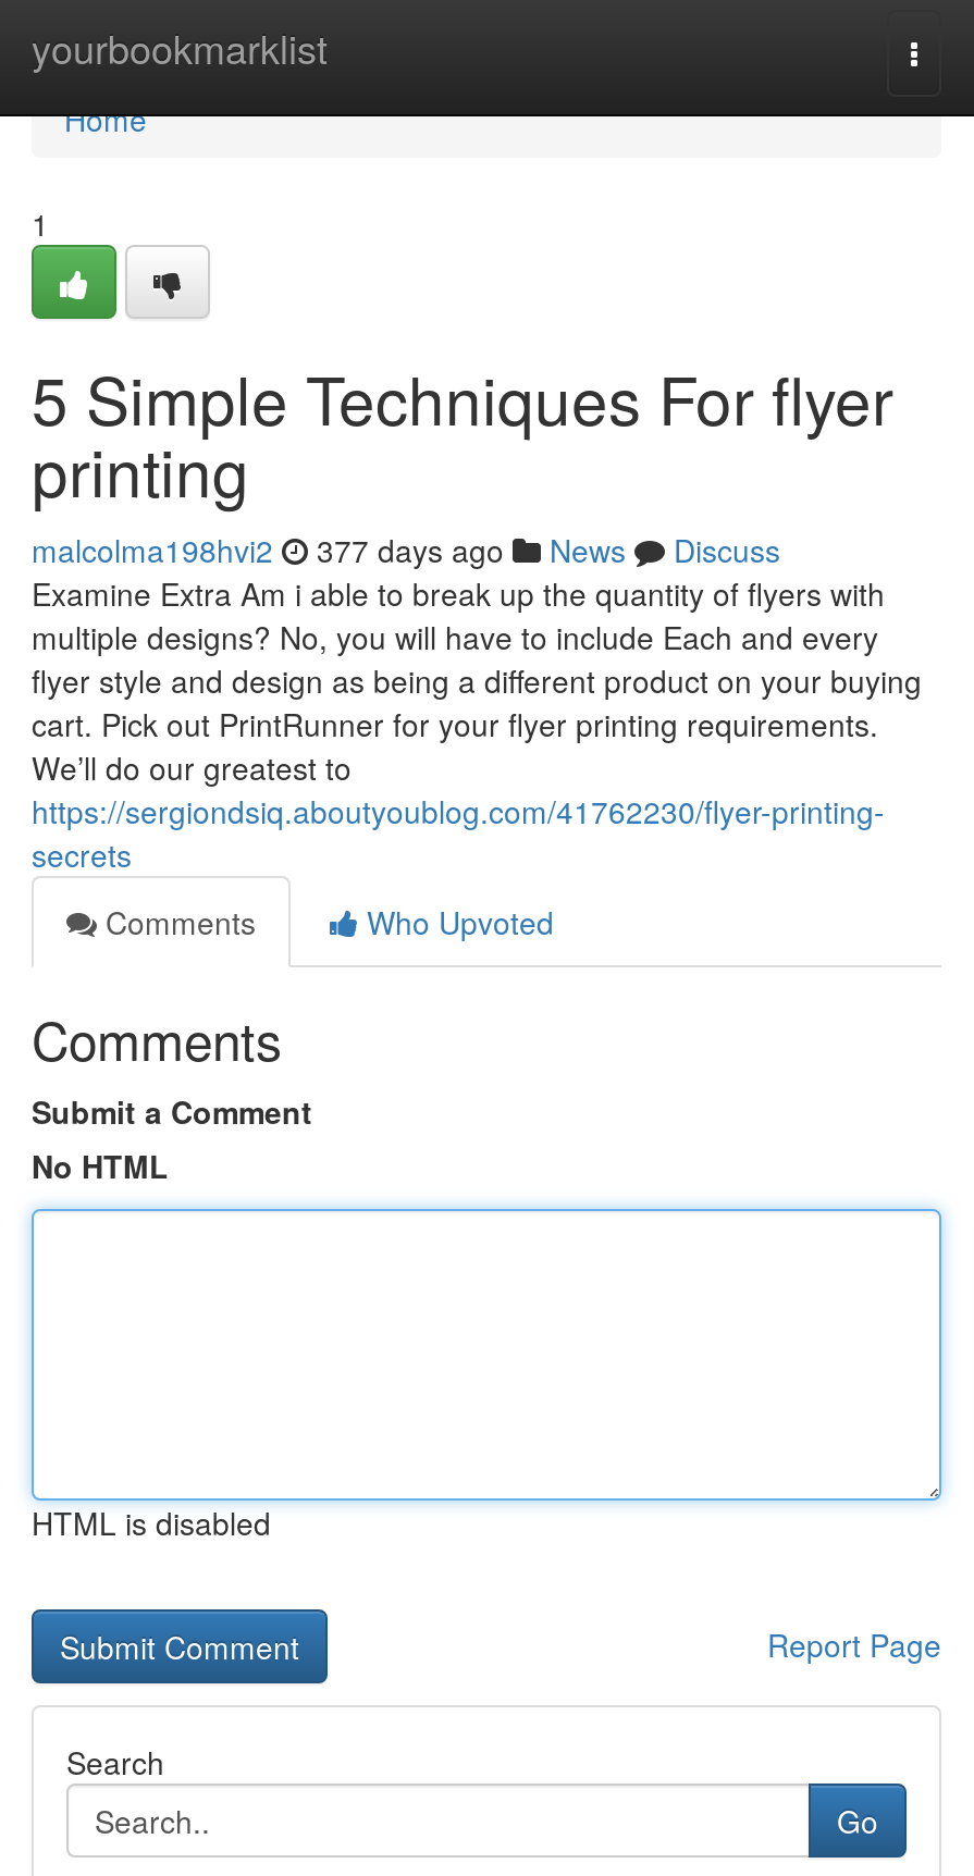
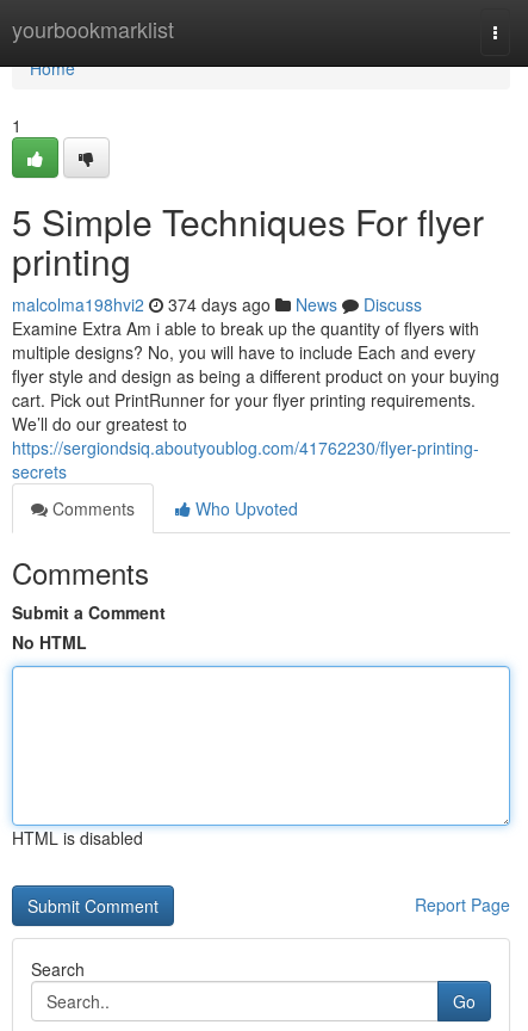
[32,528,780,571] malcolma198hvi2 377 days ago News Discuss -> [12,292,422,316] malcolma198hvi2 374 days ago News Discuss

